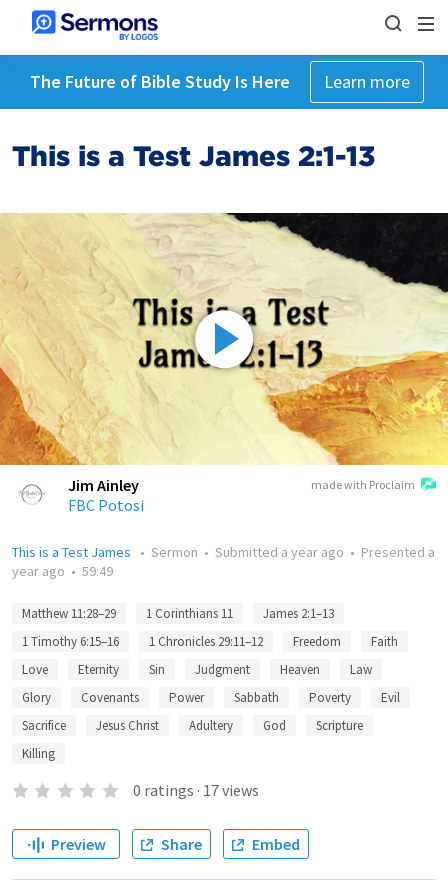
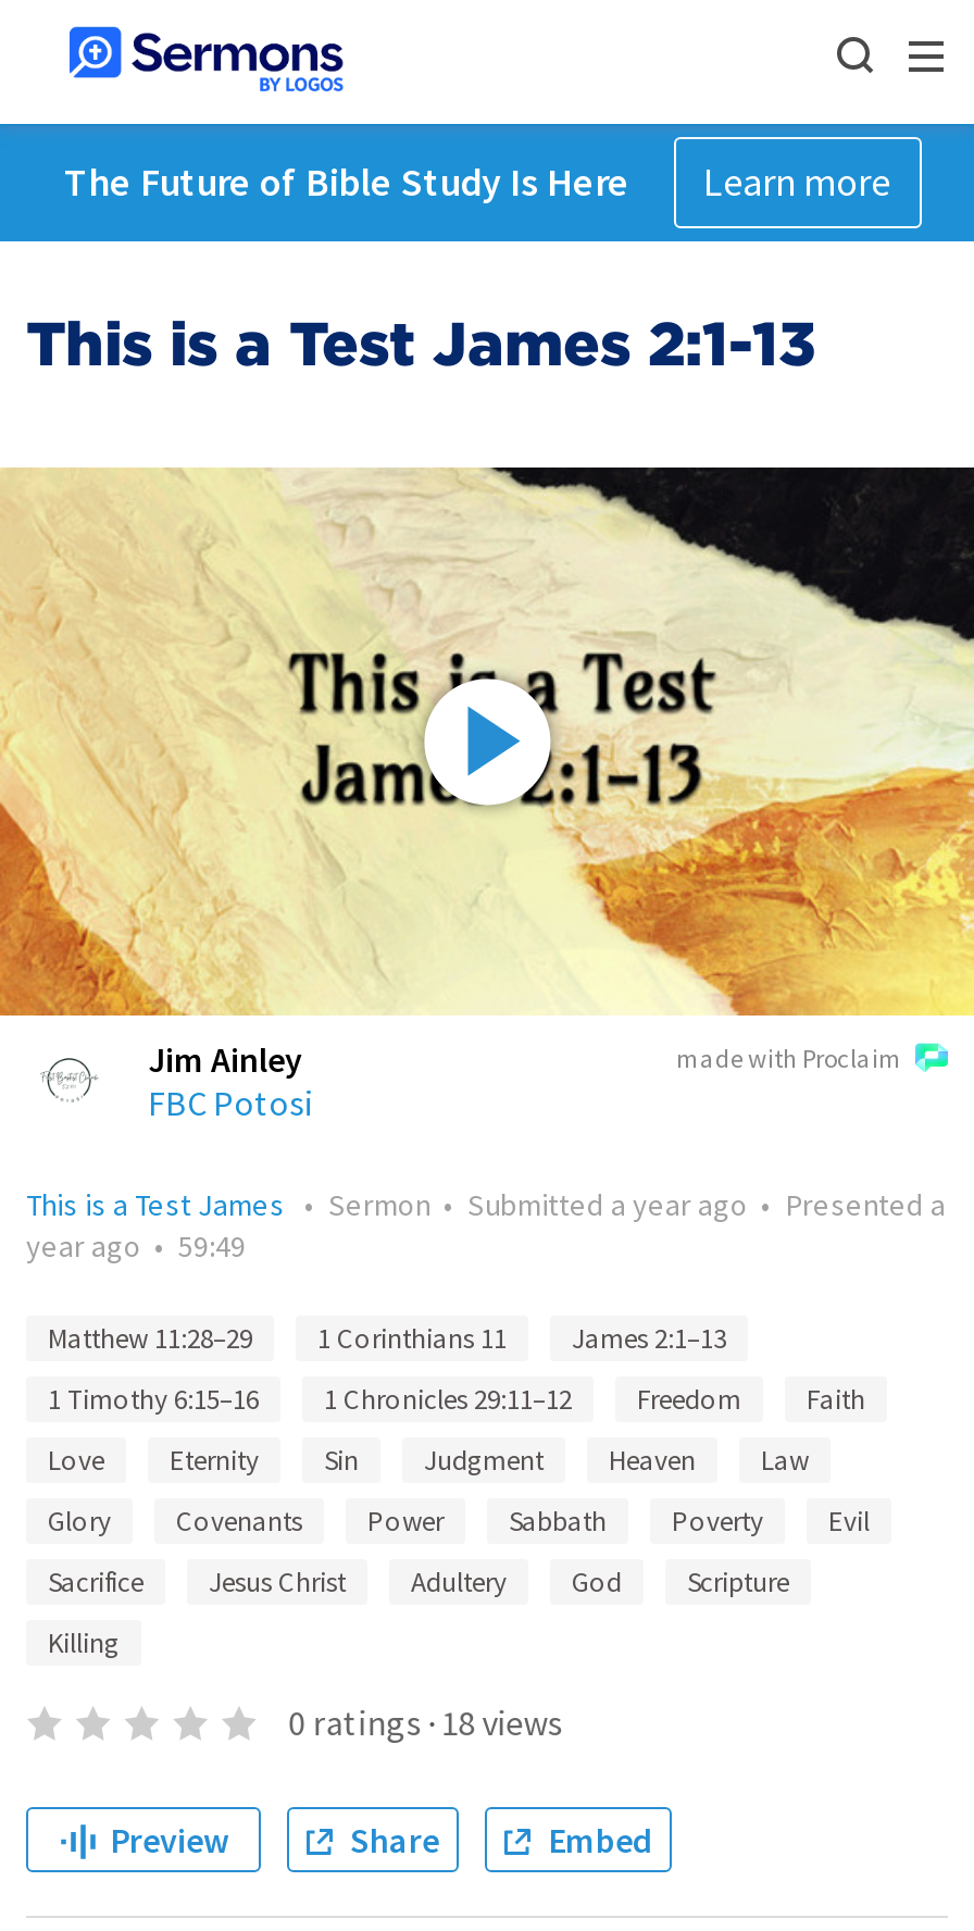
[133,780,259,800] 0 ratings · 17 views -> [289,1700,562,1744] 0 ratings · 18 views

